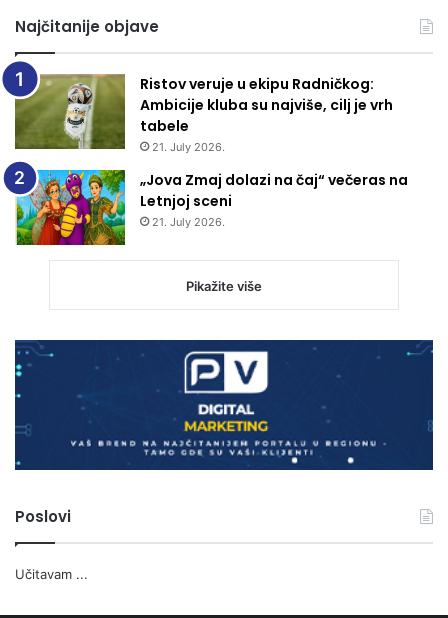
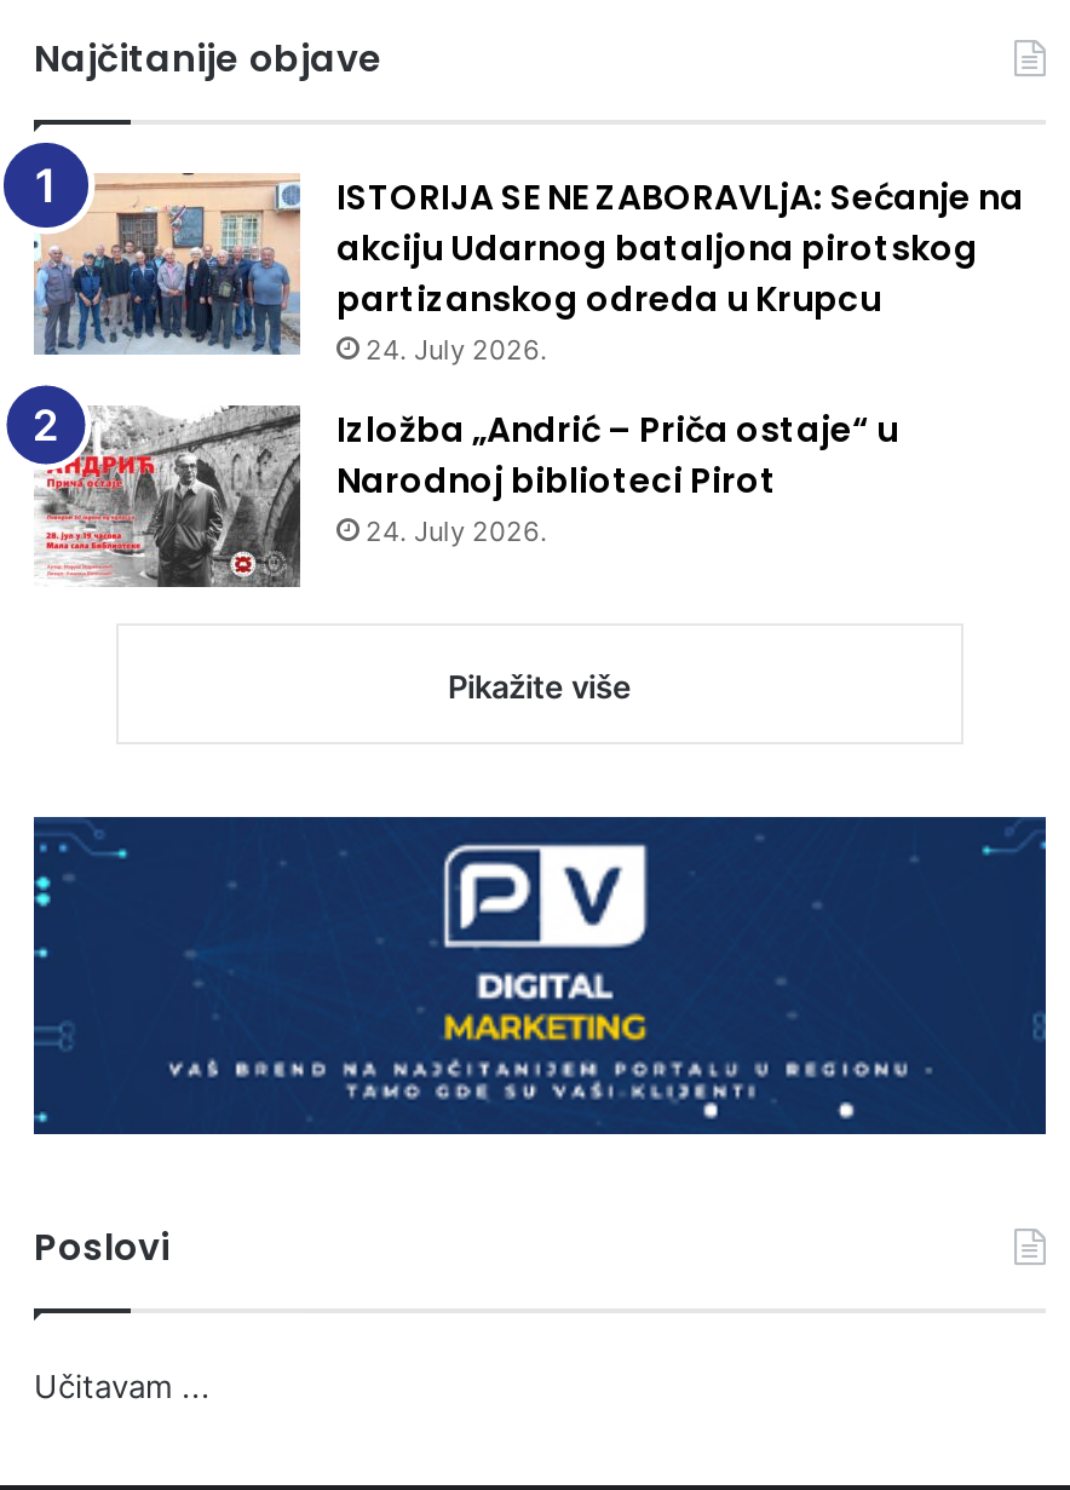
[14,73,393,153] [image] | Ristov veruje u ekipu Radničkog: | Ambicije kluba su najviše, cilj je vrh | tabele | 21. July 2026. -> [31,173,1024,367] [image] | ISTORIJA SE NE ZABORAVLjA: Sećanje na | akciju Udarnog bataljona pirotskog | partizanskog odreda u Krupcu | 24. July 2026.
[15,169,408,246] [image] | „Jova Zmaj dolazi na čaj“ večeras na | Letnjoj sceni | 21. July 2026. -> [36,404,898,588] [image] | Izložba „Andrić – Priča ostaje“ u | Narodnoj biblioteci Pirot | 24. July 2026.

